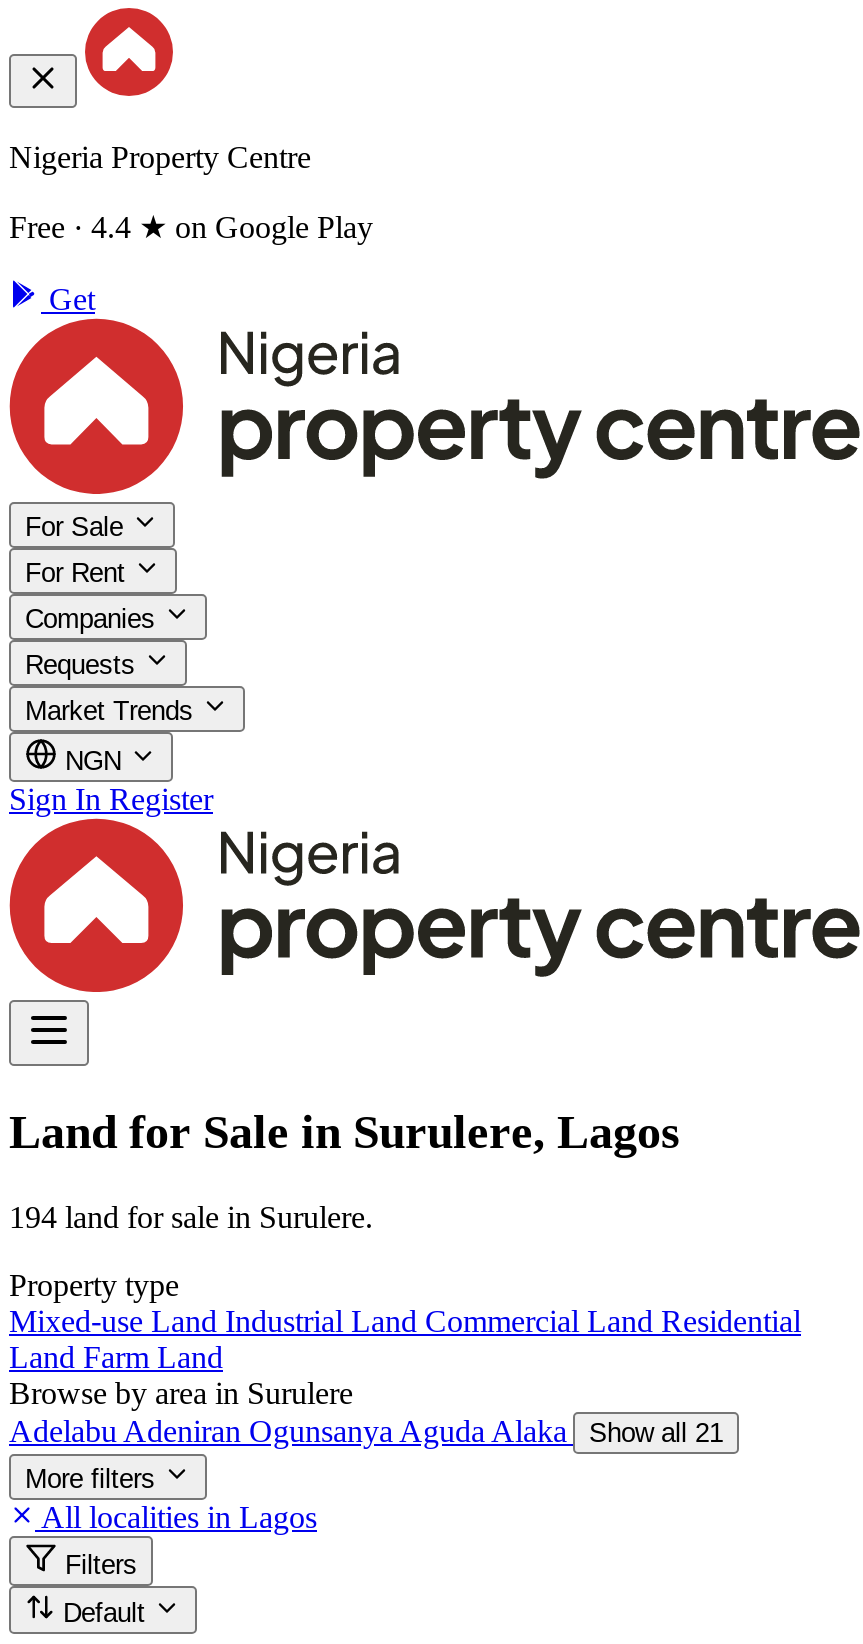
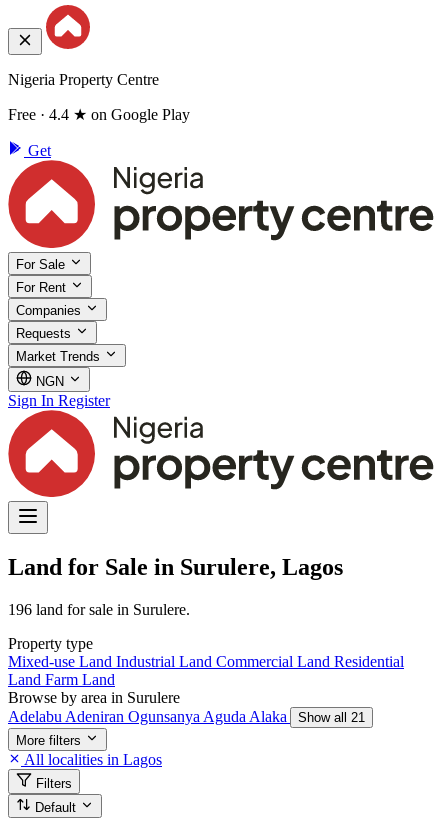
[9,1200,373,1234] 194 land for sale in Surulere. -> [8,601,190,618] 196 land for sale in Surulere.

